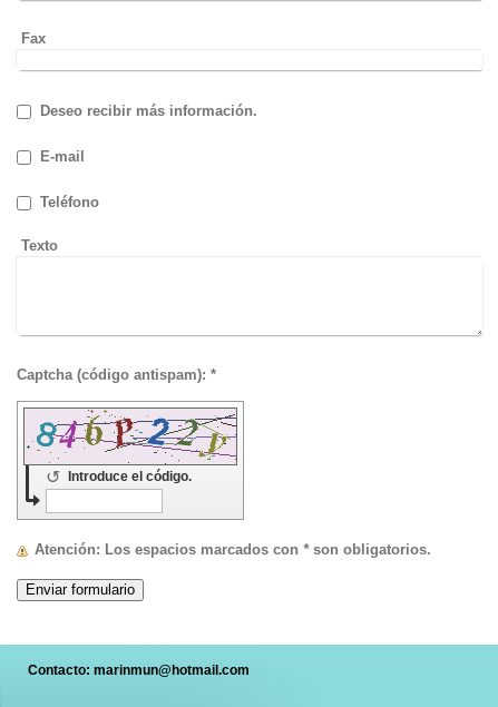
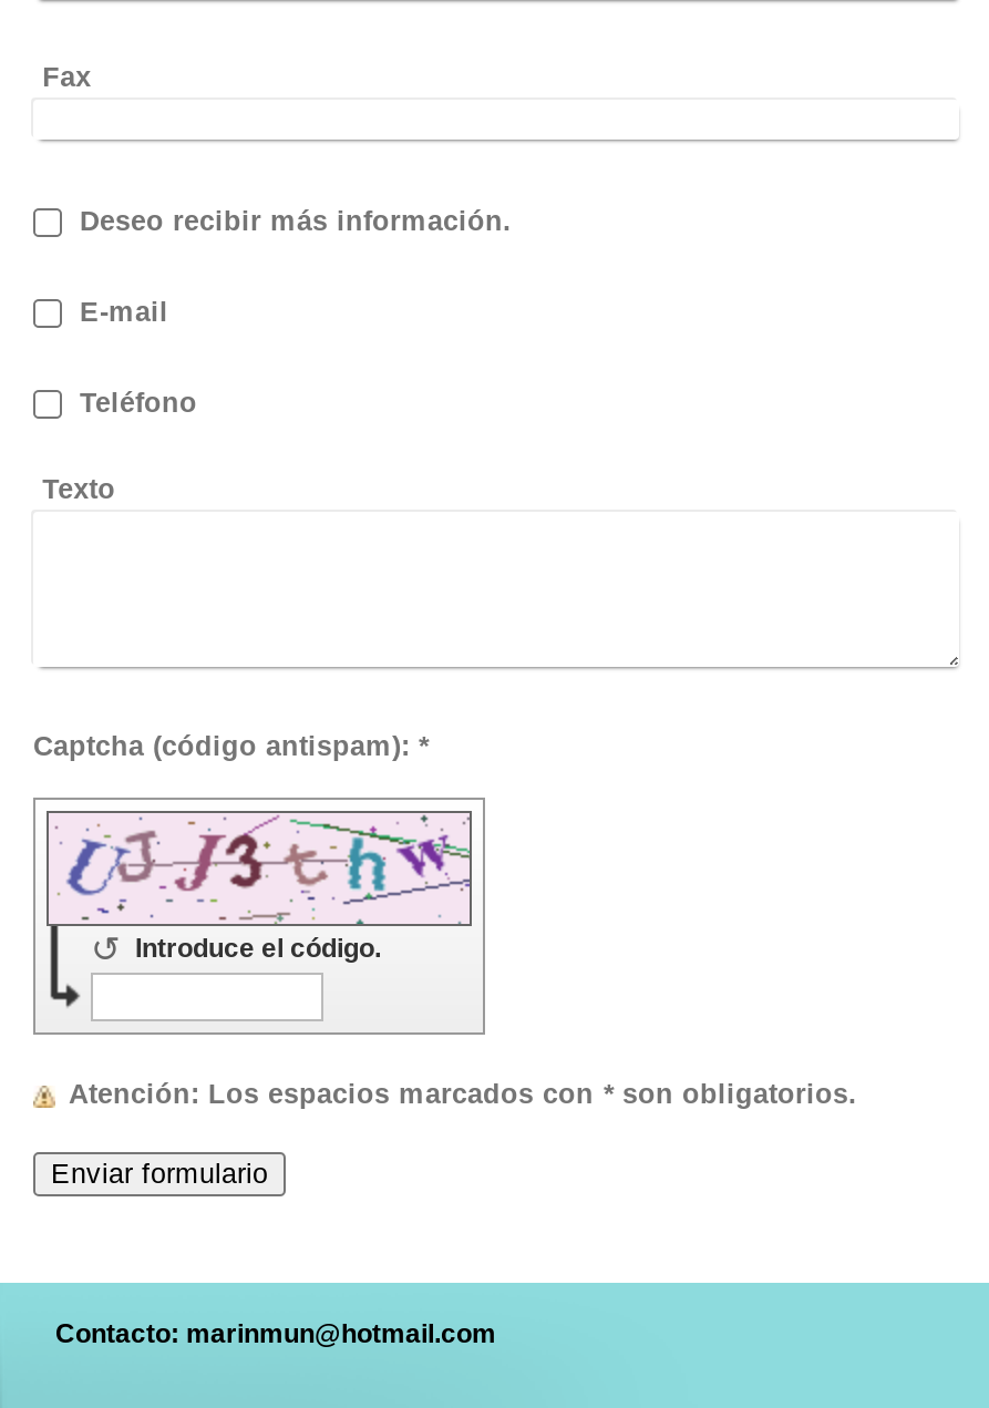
[27,410,237,465] [image] -> [51,813,472,926] [image]

